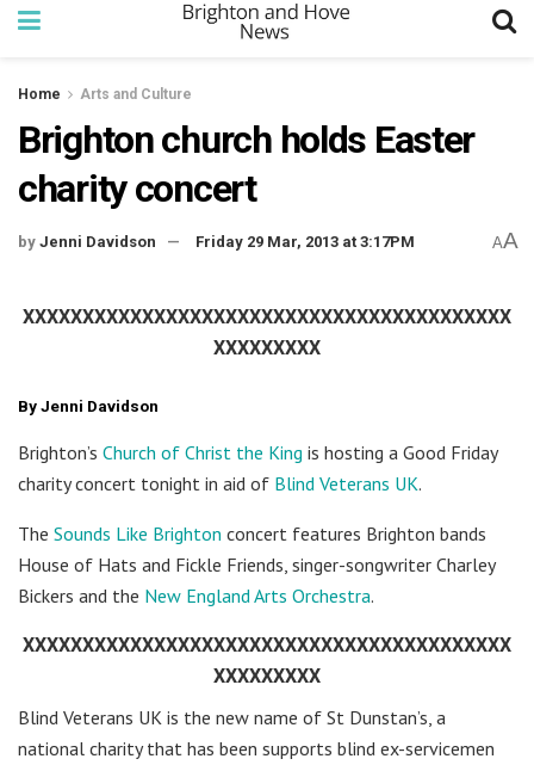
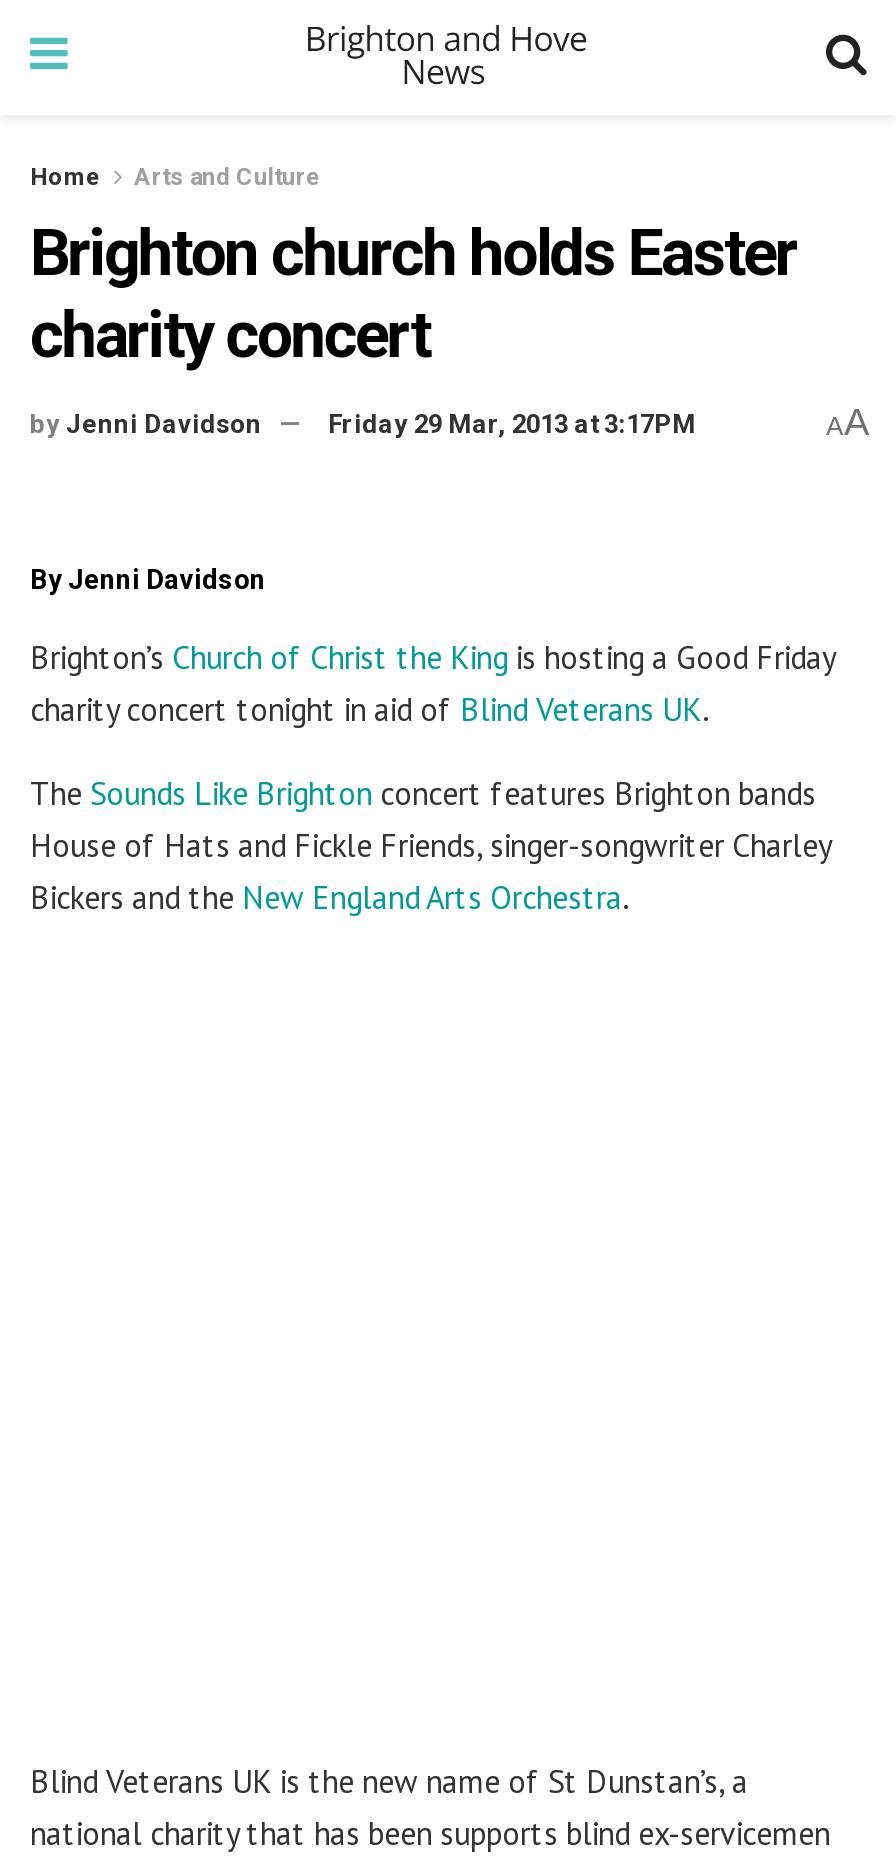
[23,305,511,359] XXXXXXXXXXXXXXXXXXXXXXXXXXXXXXXXXXXXXXXXX | XXXXXXXXX -> none
moved [18,396,497,608] -> [30,562,834,917]: By Jenni Davidson | Brighton’s Church of Christ the King is hosting a Good Friday | charity concert tonight in aid of Blind Veterans UK. | The Sounds Like Brighton concert features Brighton bands | House of Hats and Fickle Friends, singer-songwriter Charley | Bickers and the New England Arts Orchestra.
[23,634,511,688] XXXXXXXXXXXXXXXXXXXXXXXXXXXXXXXXXXXXXXXXX | XXXXXXXXX -> none

